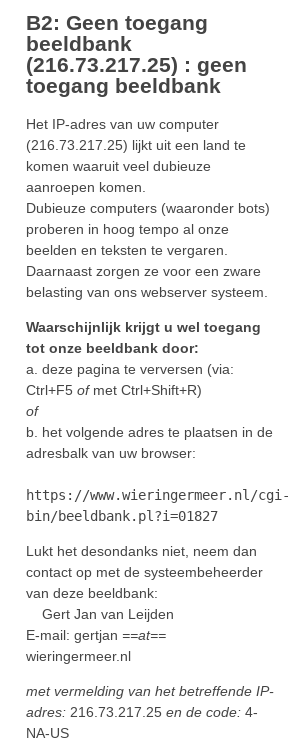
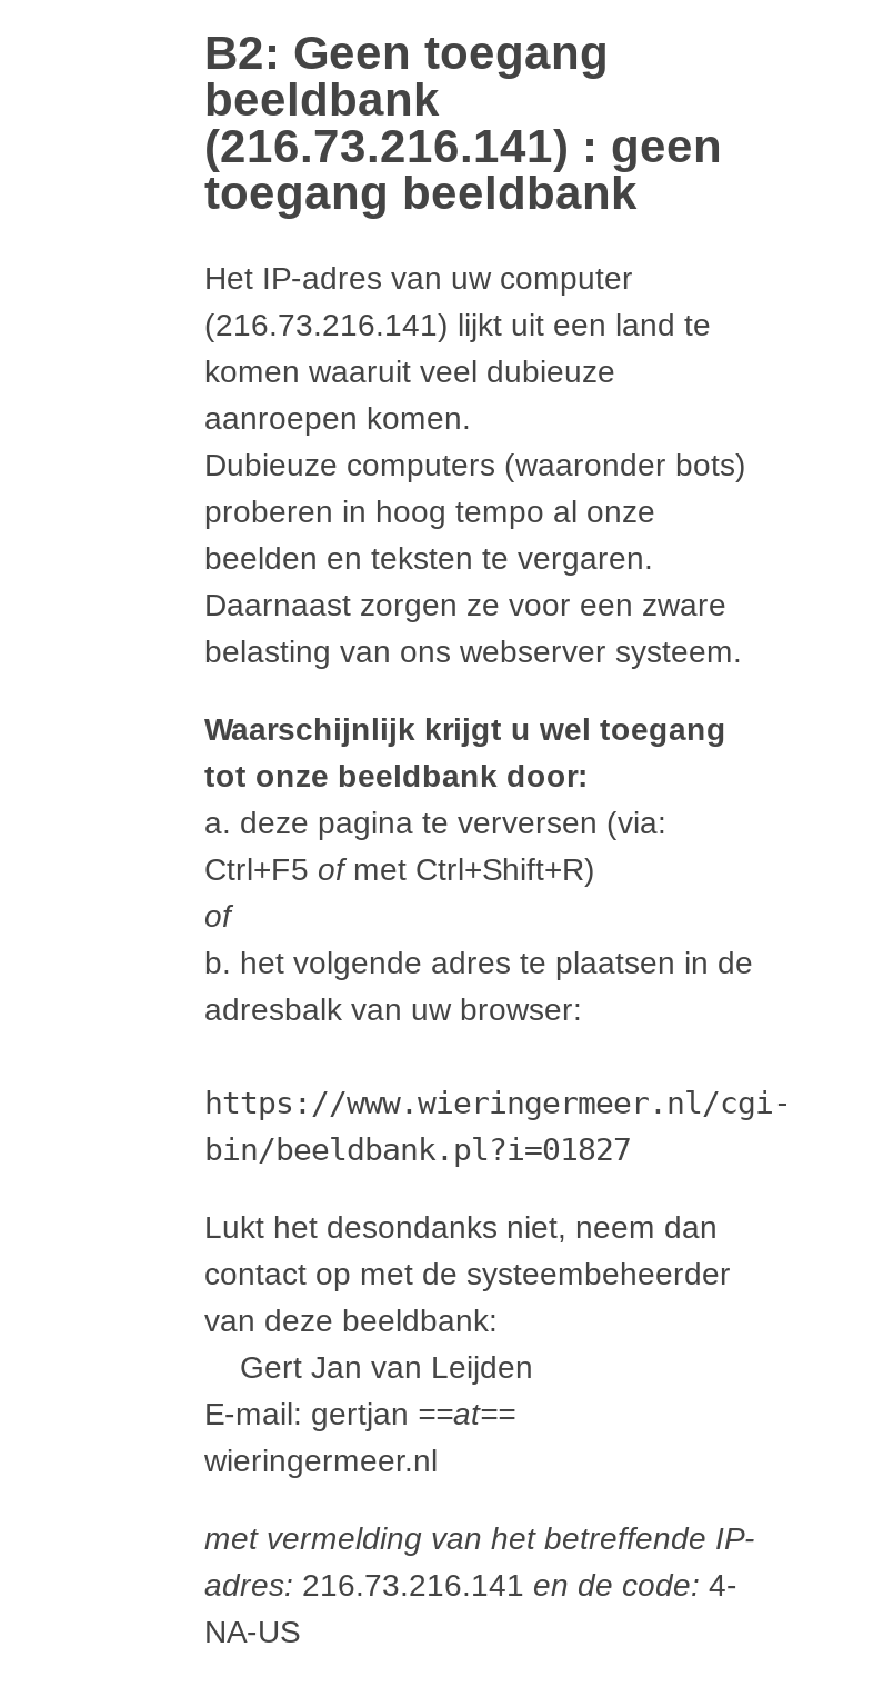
[26,53,247,76] (216.73.217.25) : geen -> [204,121,722,172] (216.73.216.141) : geen
[26,137,246,153] (216.73.217.25) lijkt uit een land te -> [204,306,711,342] (216.73.216.141) lijkt uit een land te
[26,704,258,720] adres: 216.73.217.25 en de code: 4- -> [204,1567,737,1602] adres: 216.73.216.141 en de code: 4-

